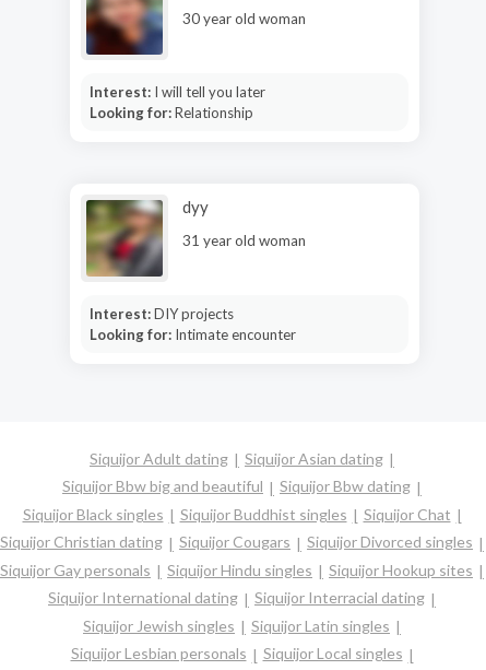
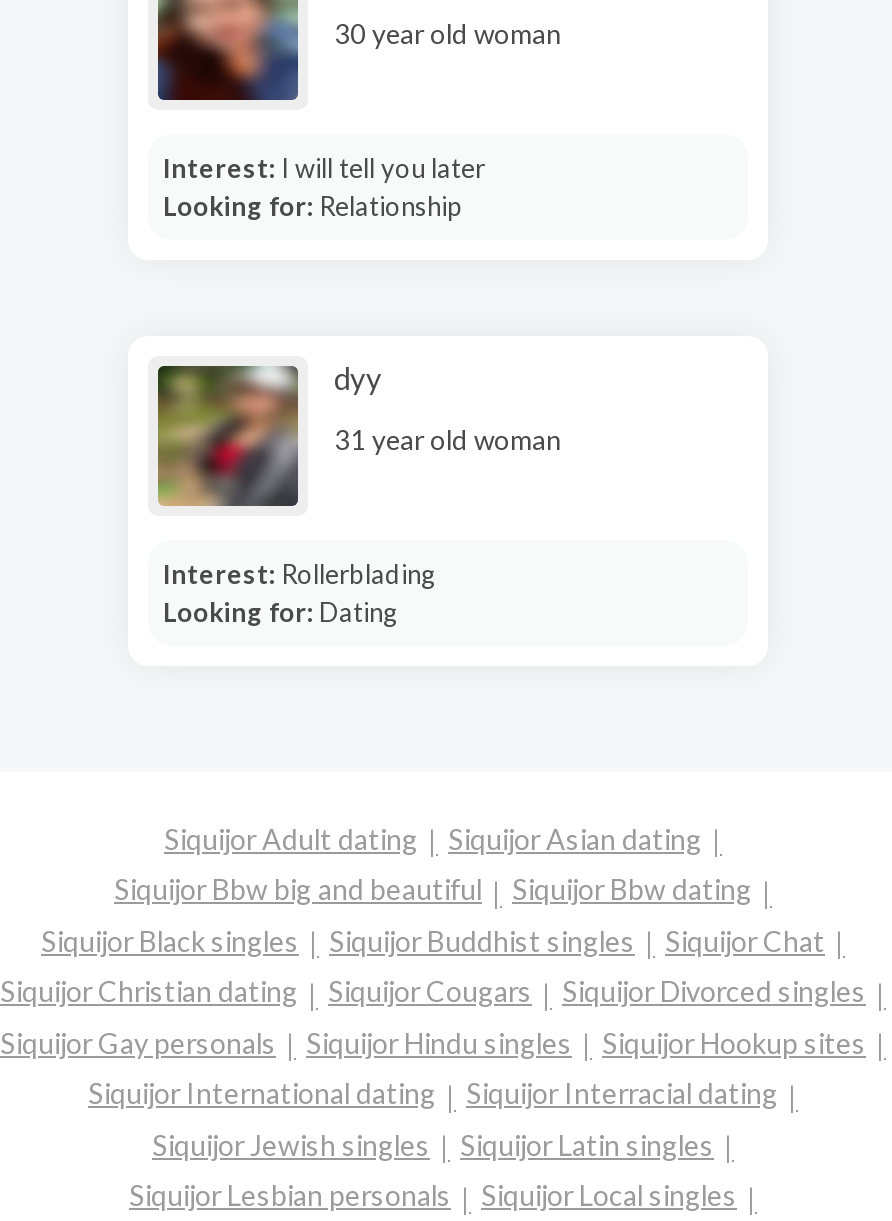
[89,304,295,343] Interest: DIY projects | Looking for: Intimate encounter -> [163,557,435,627] Interest: Rollerblading | Looking for: Dating

